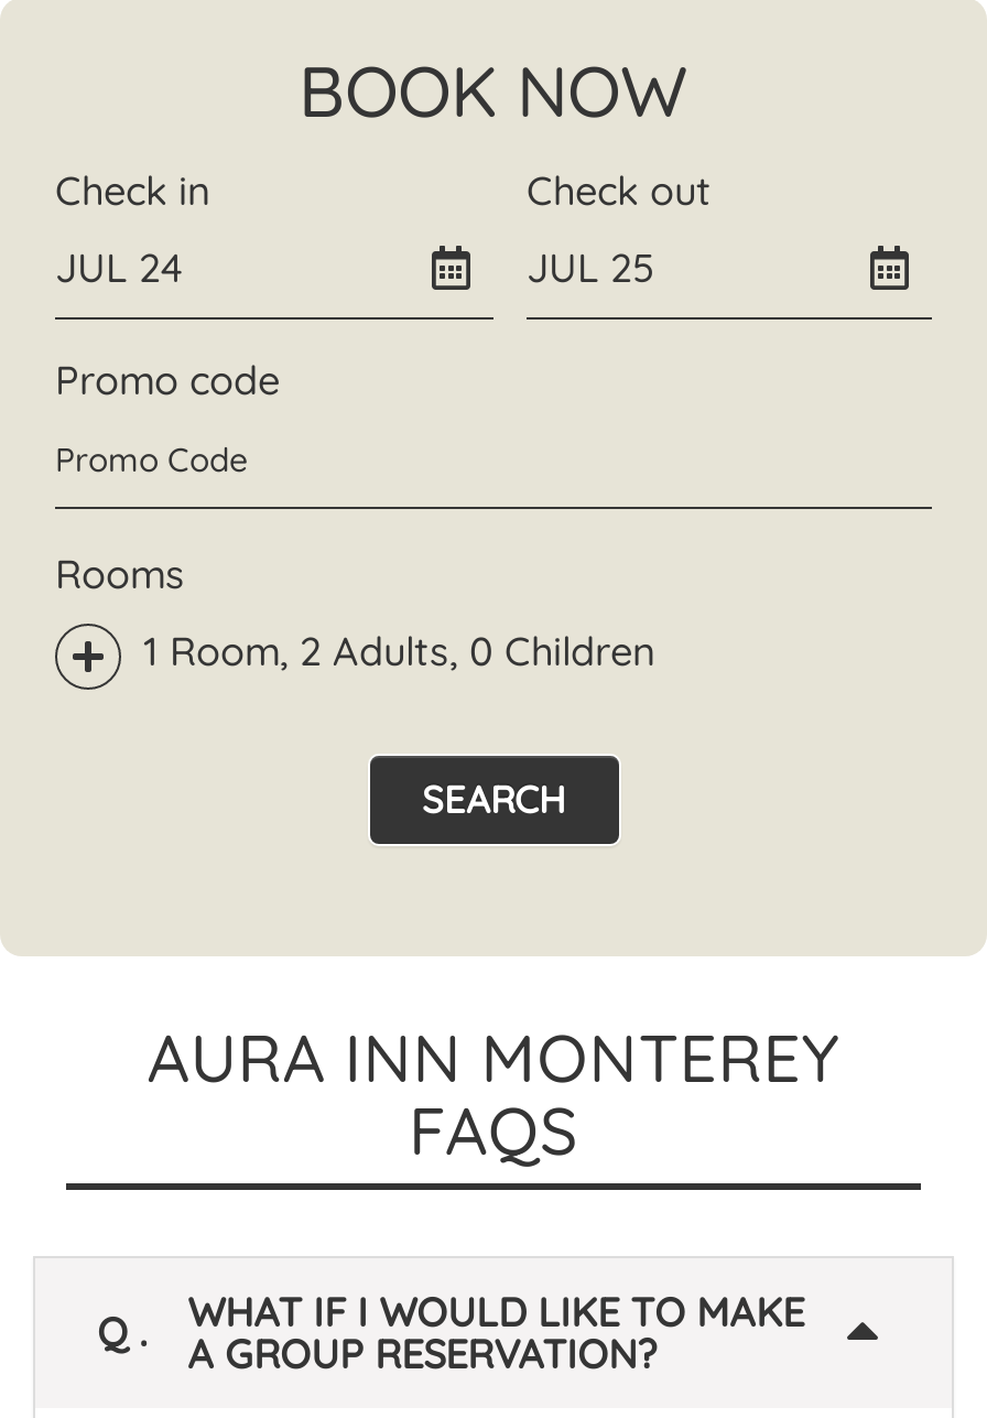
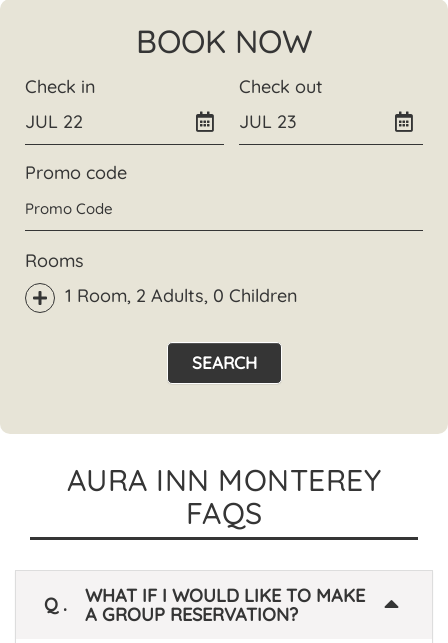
[55,242,183,293] JUL 24 -> [25,110,83,133] JUL 22
[527,242,654,293] JUL 25 -> [239,110,297,133] JUL 23

